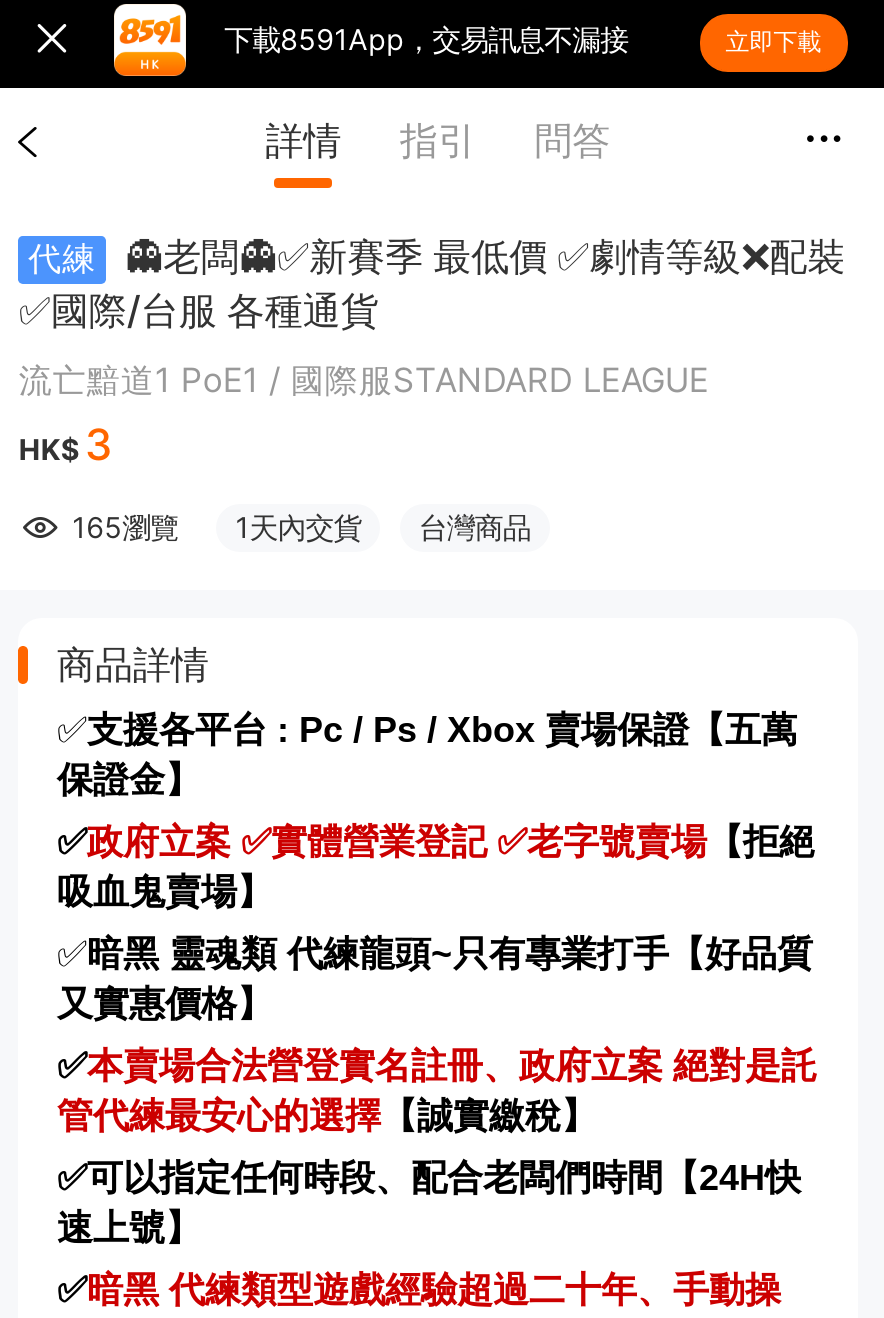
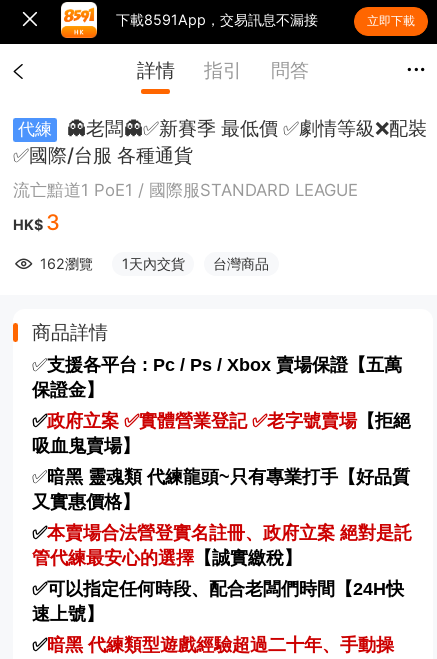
[72,509,531,543] 165瀏覽 1天內交貨 台灣商品 -> [40,255,269,272] 162瀏覽 1天內交貨 台灣商品

